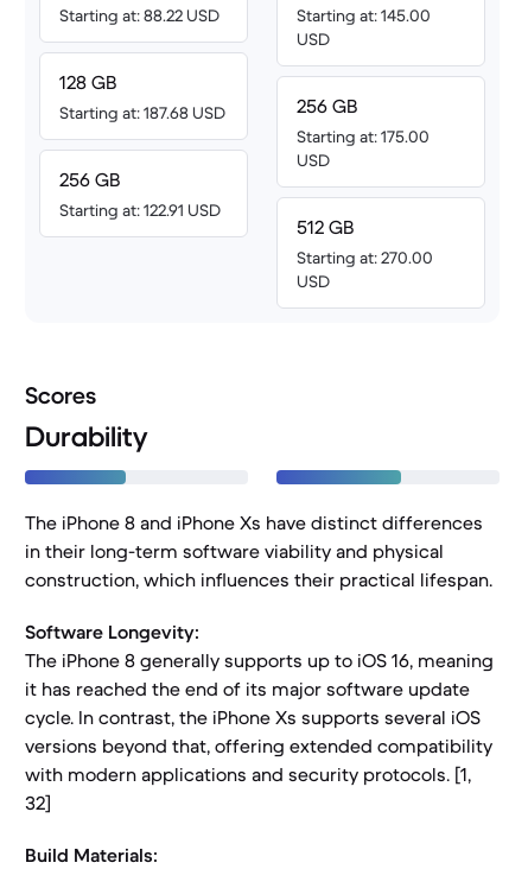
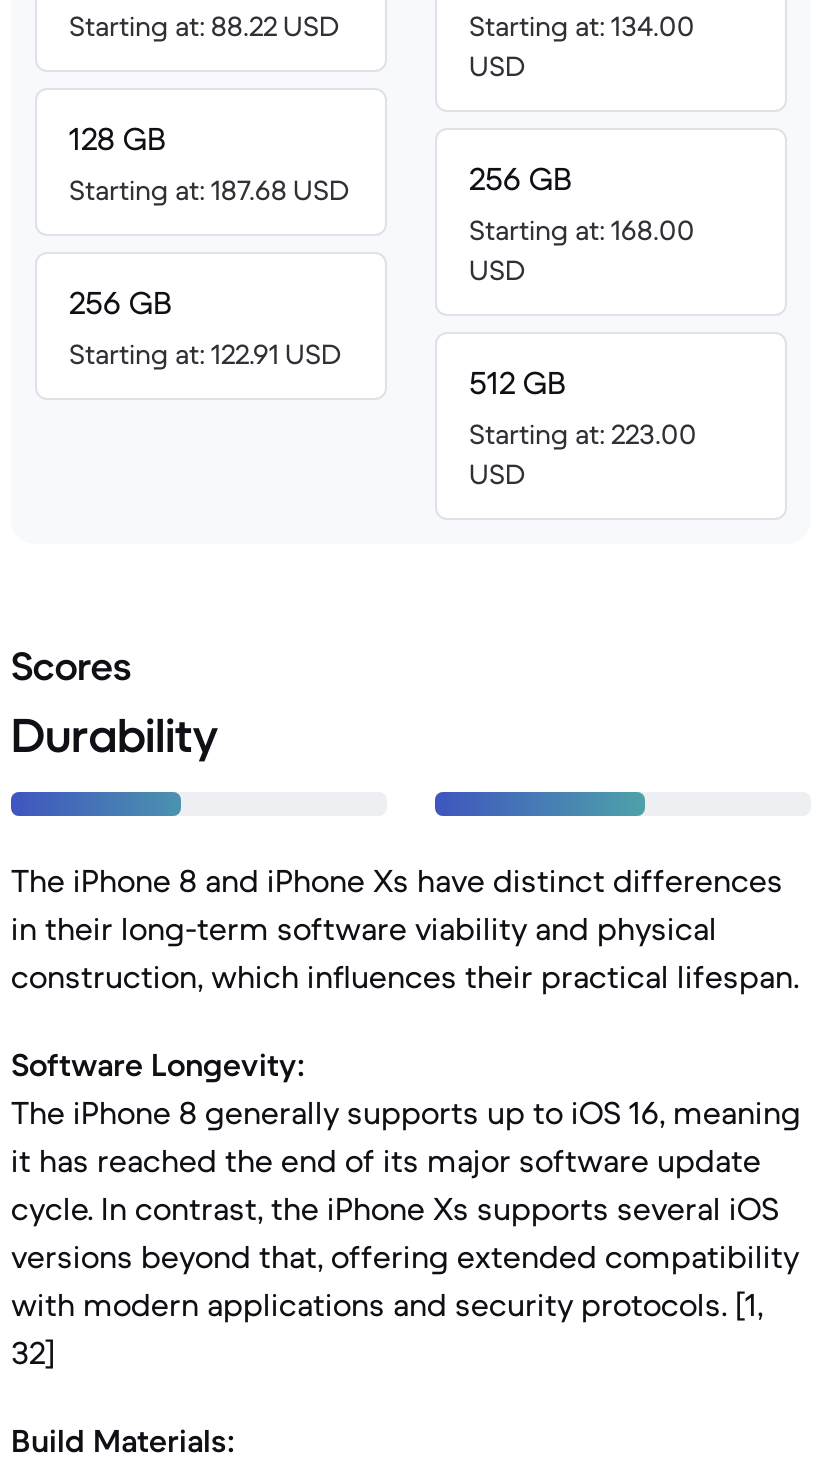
[297,5,431,26] Starting at: 145.00 -> [469,8,695,44] Starting at: 134.00
[297,126,430,147] Starting at: 175.00 -> [469,212,695,248] Starting at: 168.00
[297,247,433,268] Starting at: 270.00 -> [469,416,697,452] Starting at: 223.00

